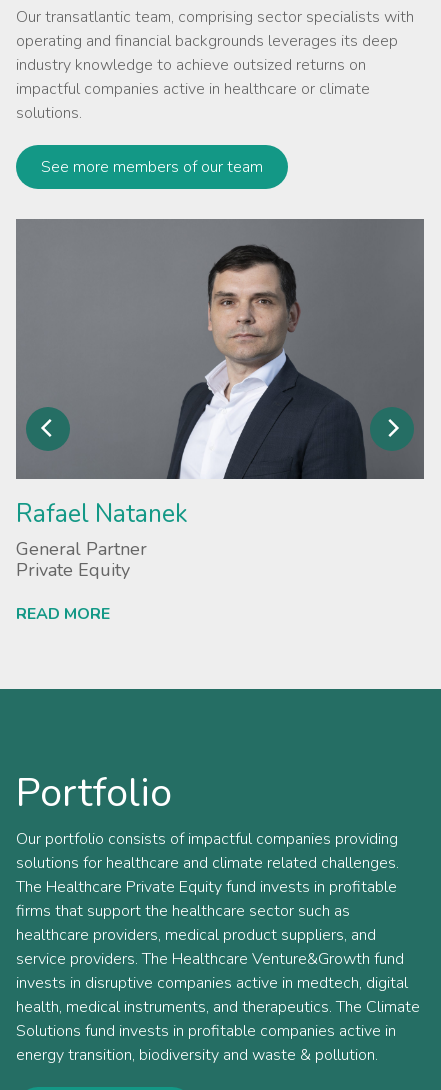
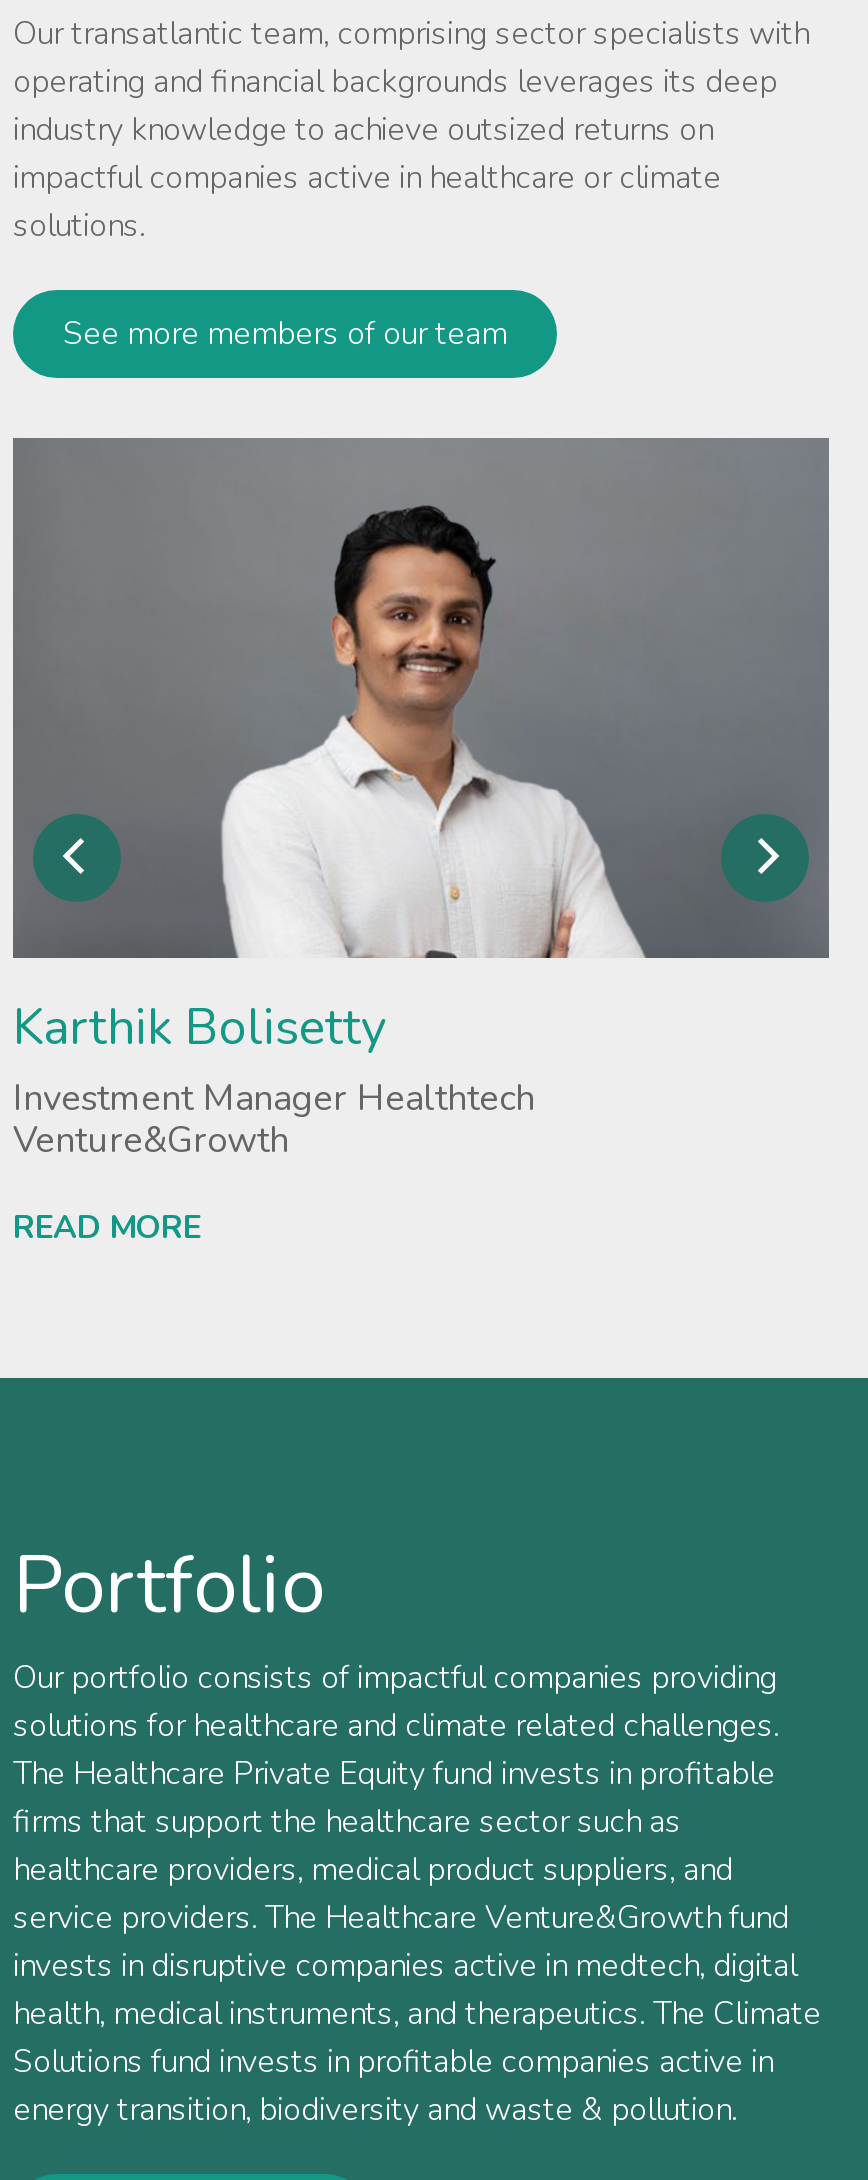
[16,244,367,582] [image] | Rafael Natanek | General Partner | Private Equity -> [13,490,713,1164] [image] | Karthik Bolisetty | Investment Manager Healthtech | Venture&Growth

